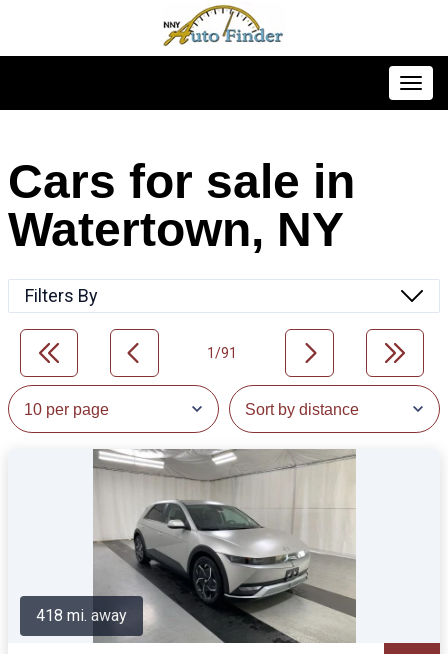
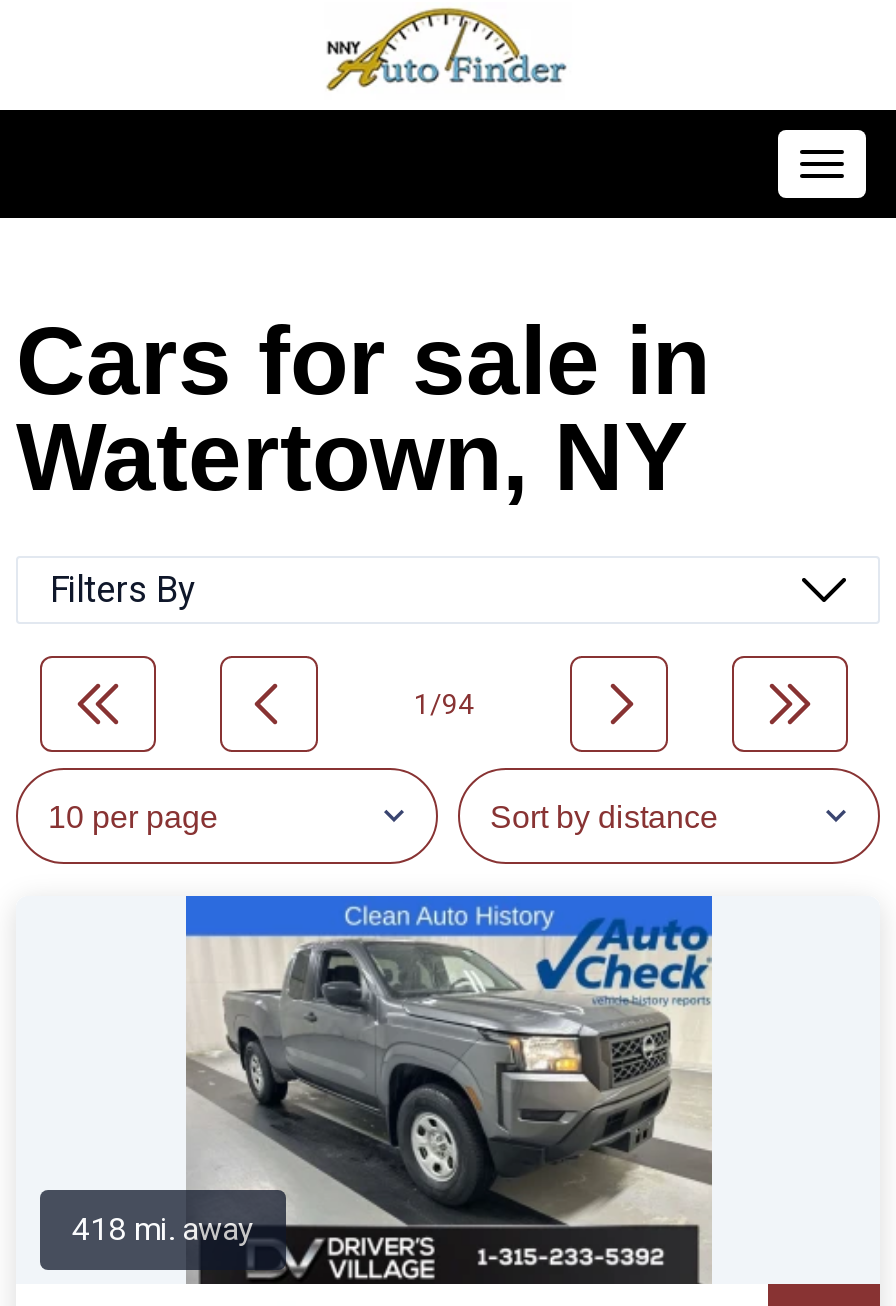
[207,345,237,361] 1/91 -> [414,688,474,720] 1/94
[92,448,357,643] [image] -> [184,894,714,1284] [image]

